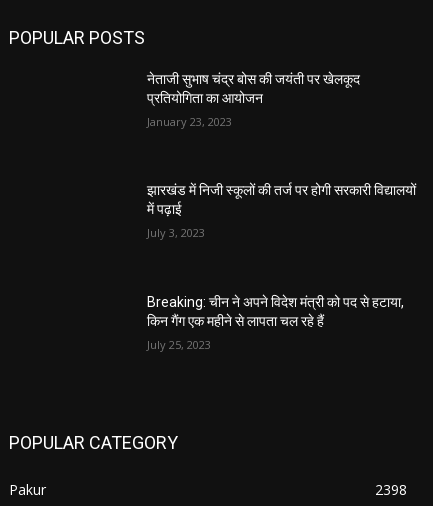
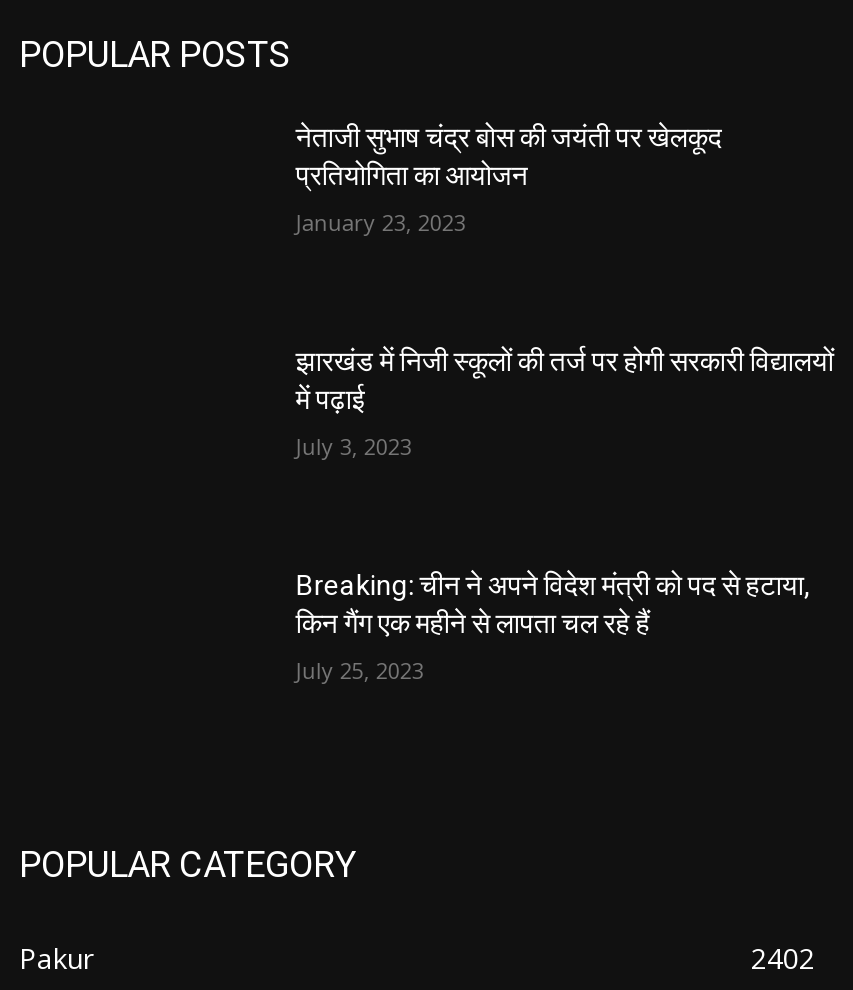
[375,480,407,499] 2398 -> [751,939,815,977] 2402

